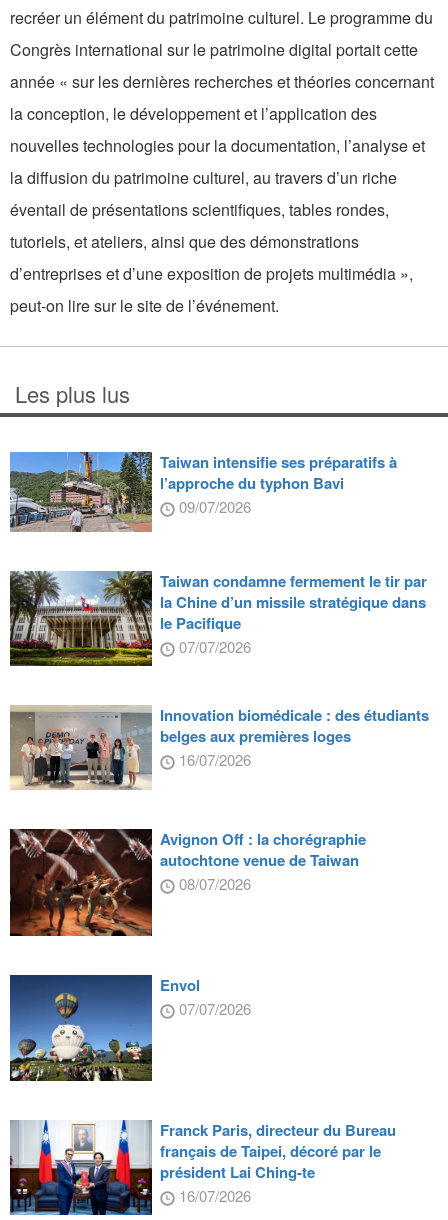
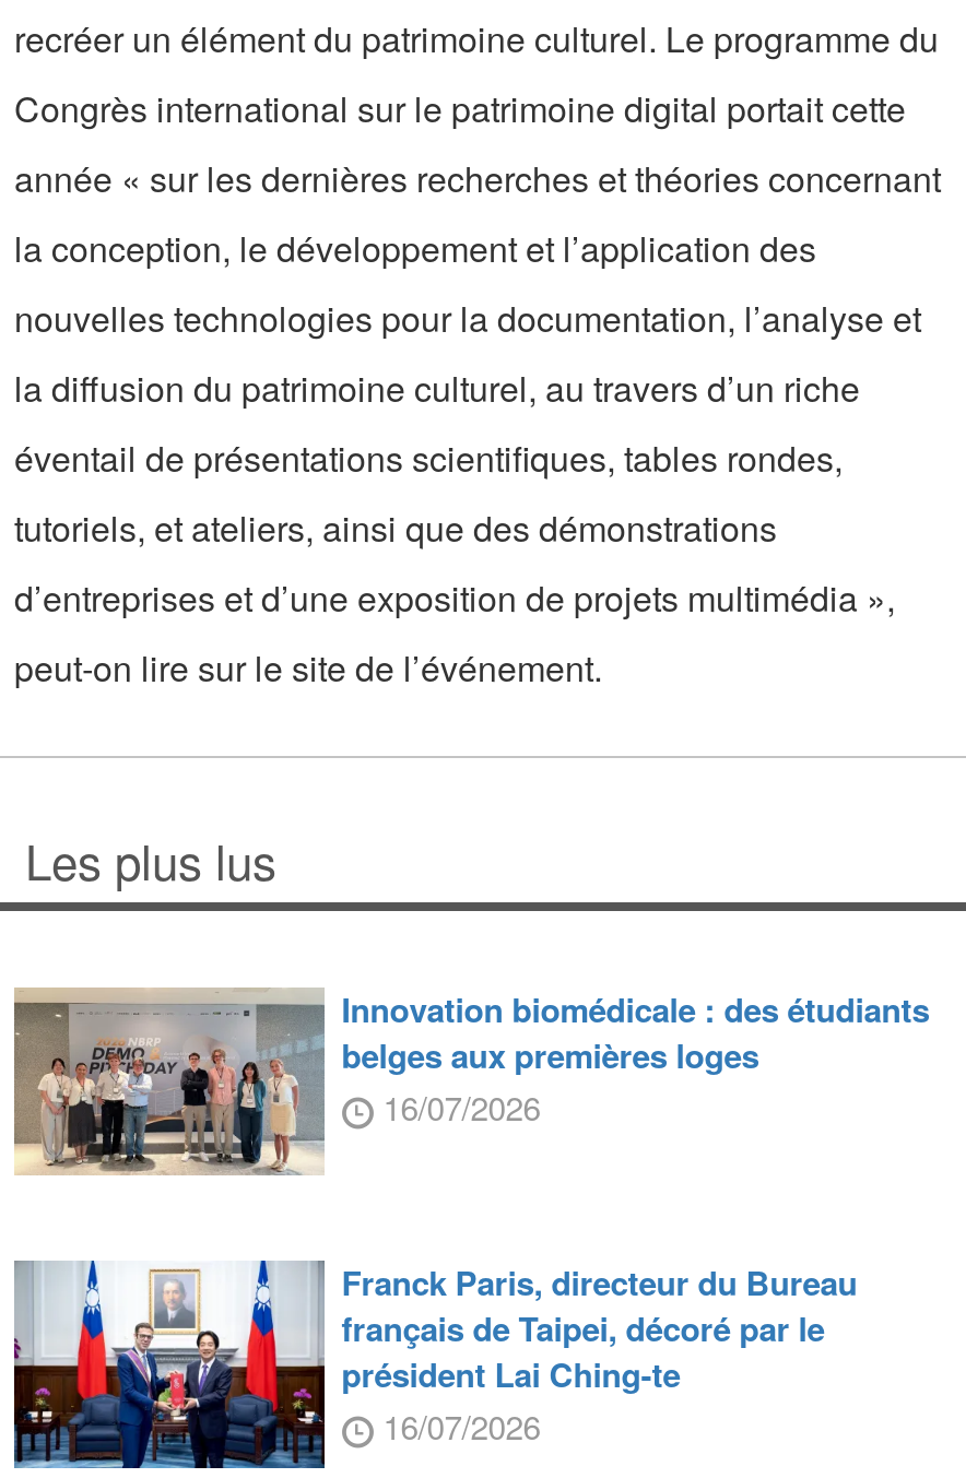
[9,451,427,657] [image] | Taiwan intensifie ses préparatifs à | l’approche du typhon Bavi | 09/07/2026 | Taiwan condamne fermement le tir par | la Chine d’un missile stratégique dans | le Pacifique | 07/07/2026 -> none
[9,570,153,669] [image] -> none
[9,828,366,937] [image] | Avignon Off : la chorégraphie | autochtone venue de Taiwan | 08/07/2026 -> none
[9,974,251,1082] [image] | Envol | 07/07/2026 -> none

